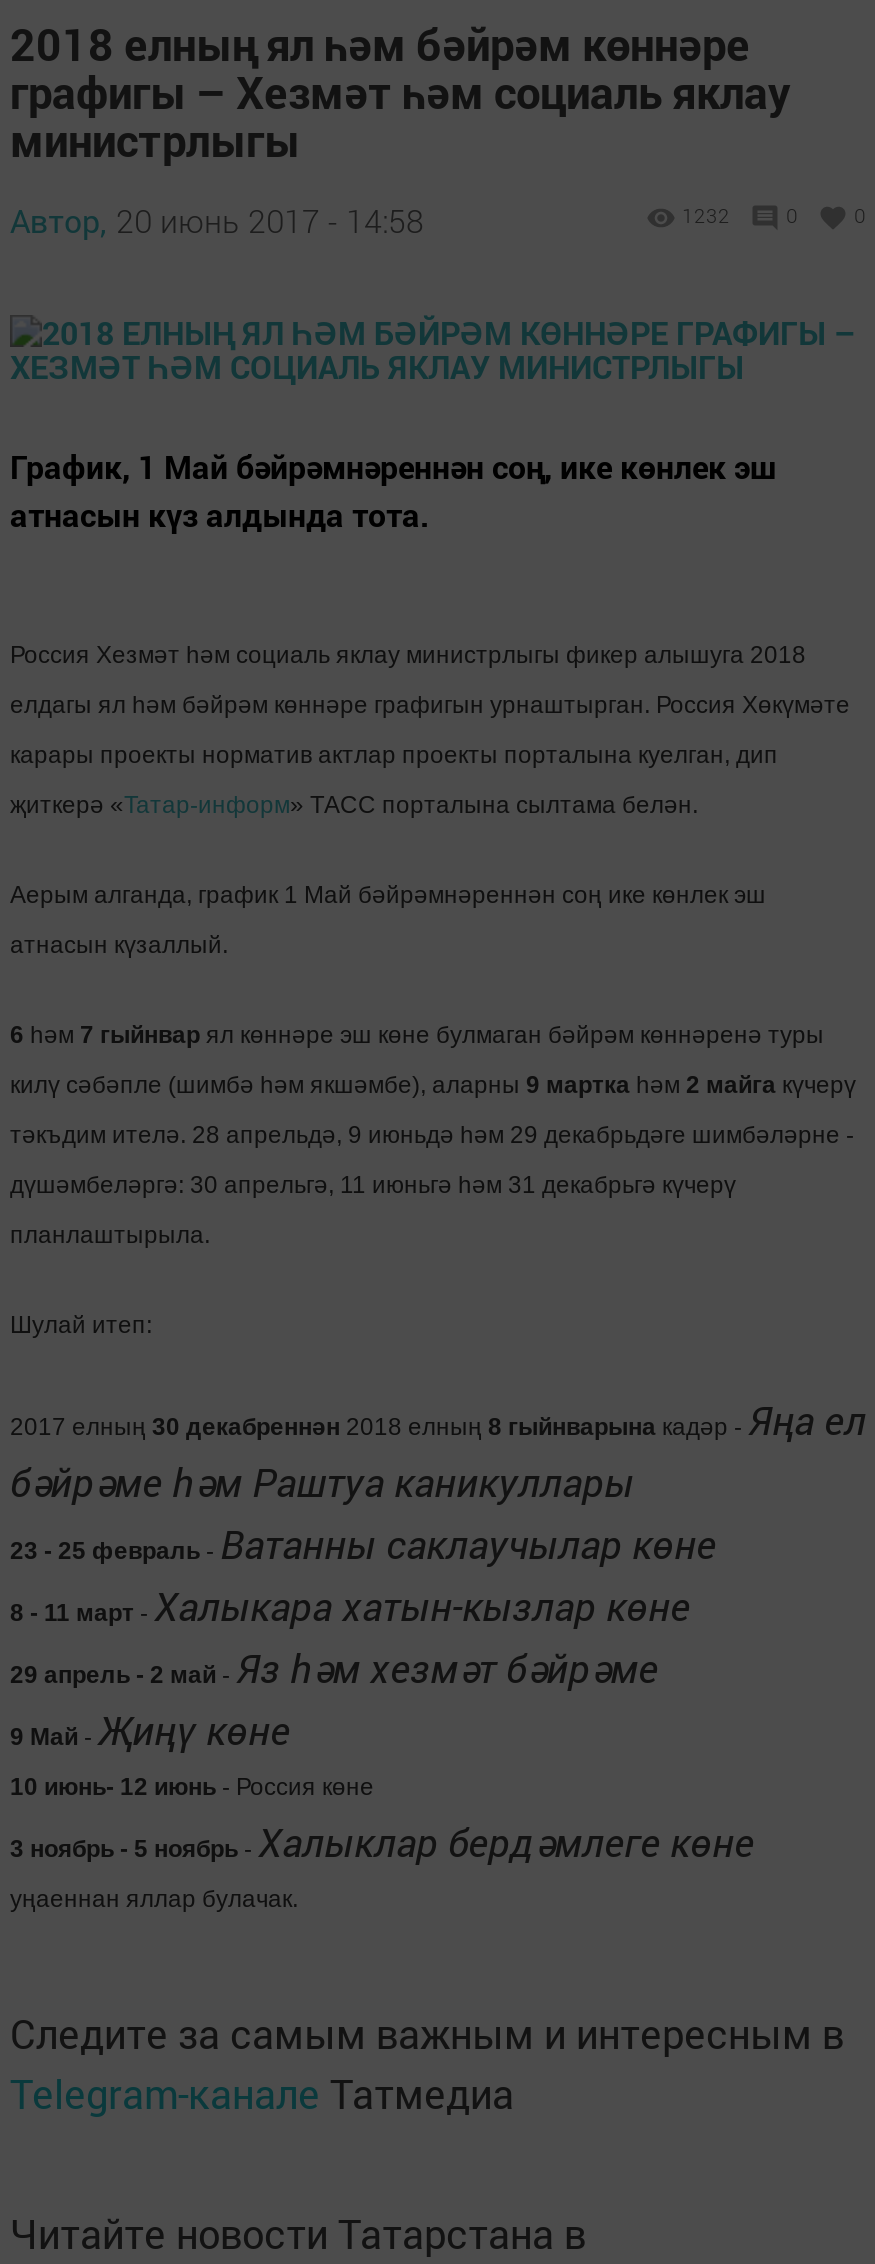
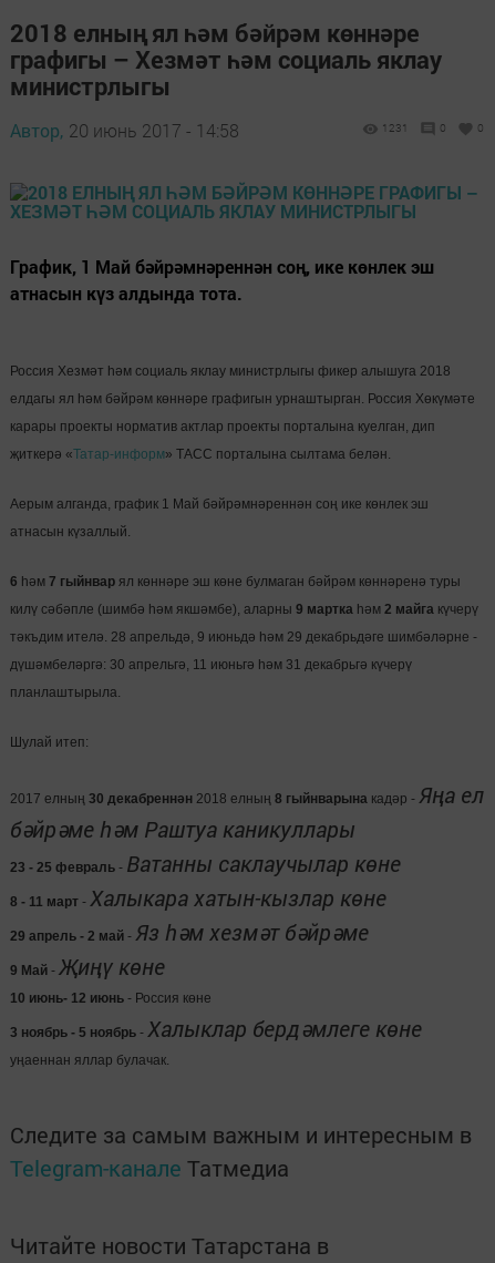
[682,203,730,229] 1232 -> [382,121,409,135] 1231

